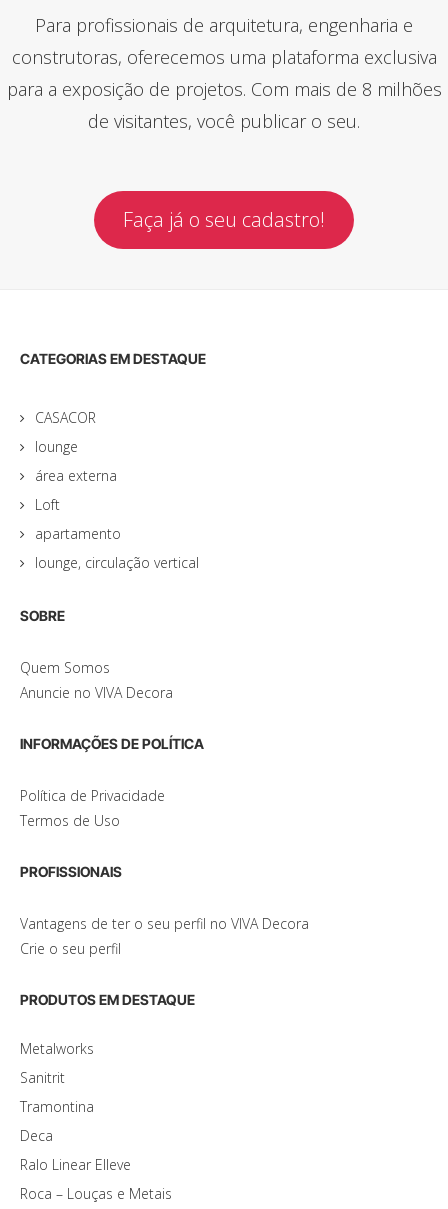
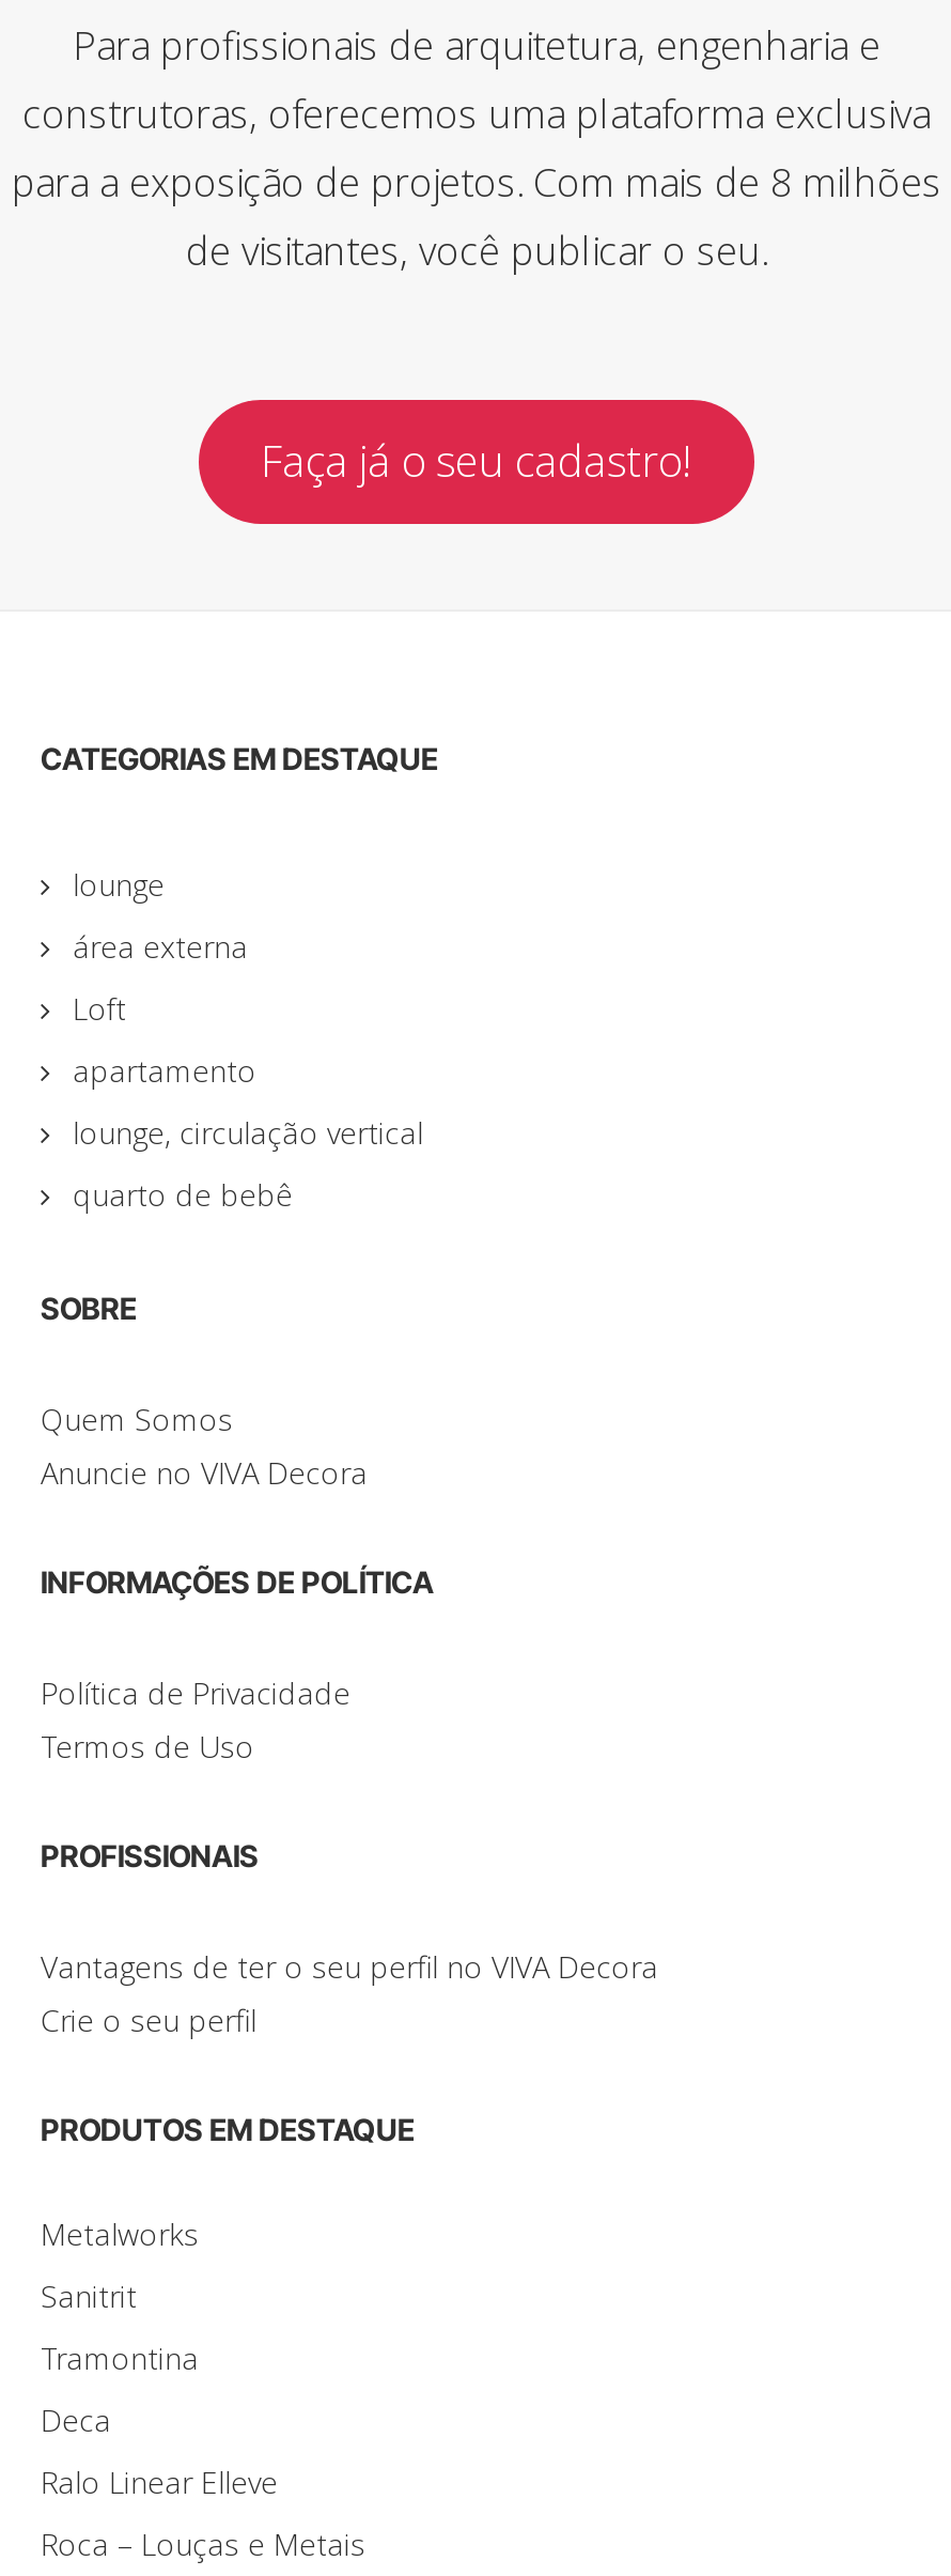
[35,408,96,427] CASACOR -> none
moved [35,437,199,572] -> [73,863,423,1152]: lounge | área externa | Loft | apartamento | lounge, circulação vertical
none -> [73,1173,293,1214] quarto de bebê

